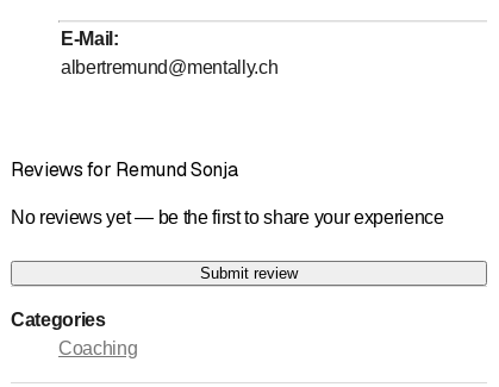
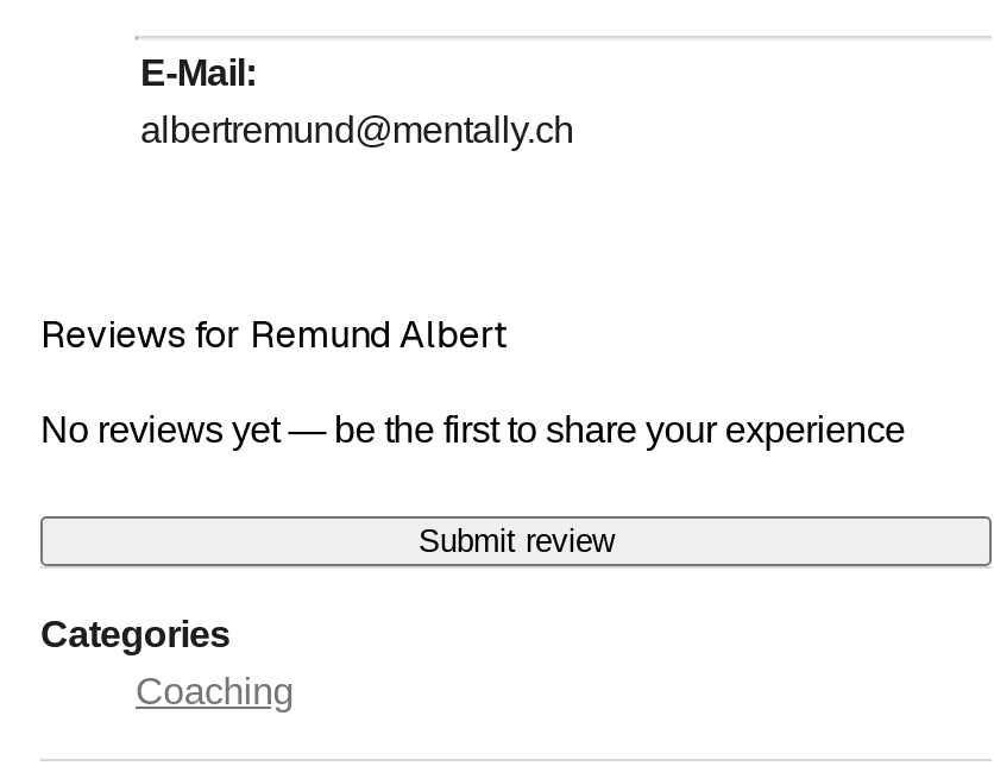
[11,157,237,182] Reviews for Remund Sonja -> [40,308,507,358] Reviews for Remund Albert

